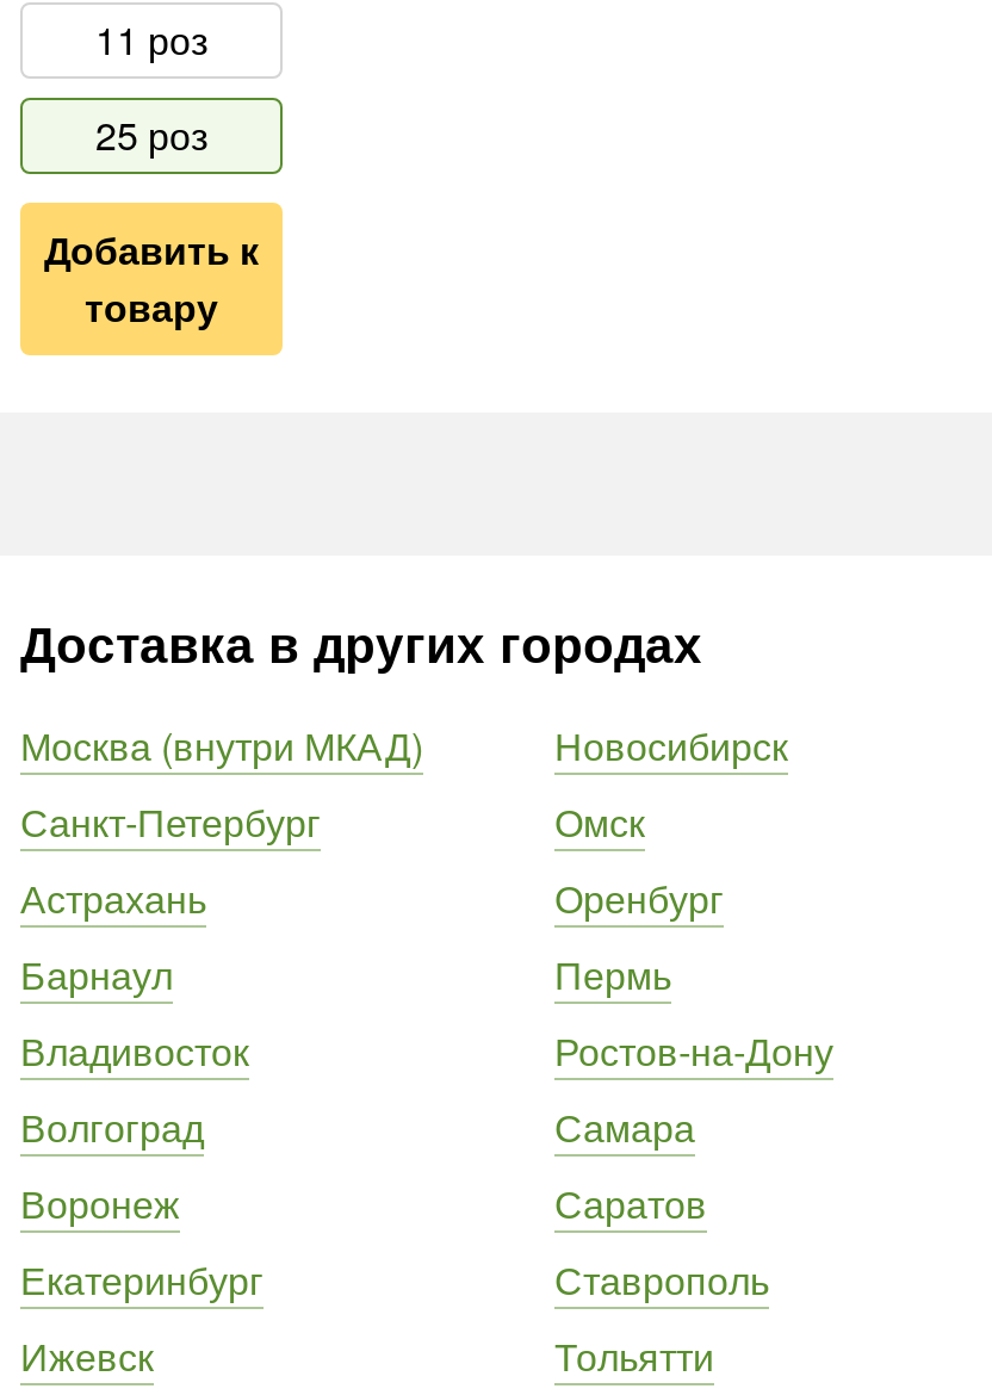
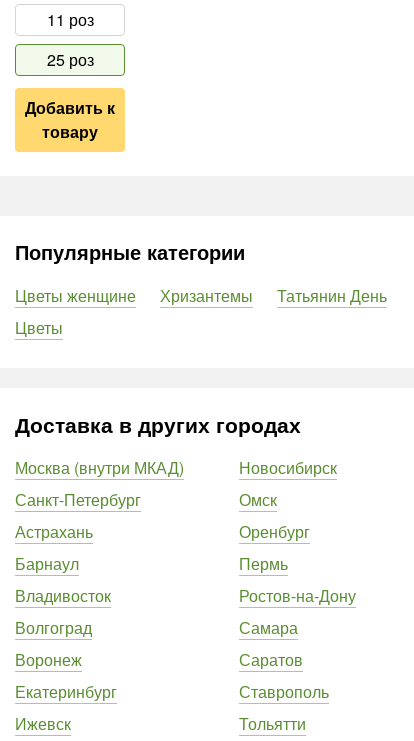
none -> [15,237,387,339] Популярные категории | Цветы женщине | Хризантемы | Татьянин День | Цветы

